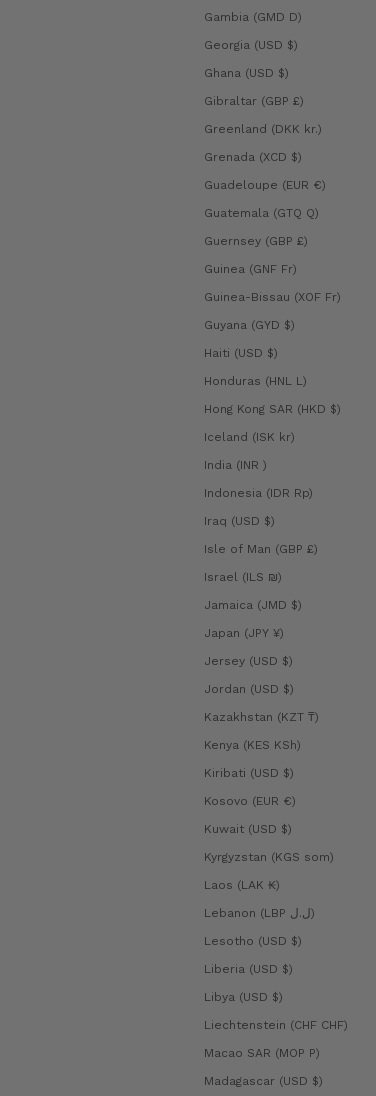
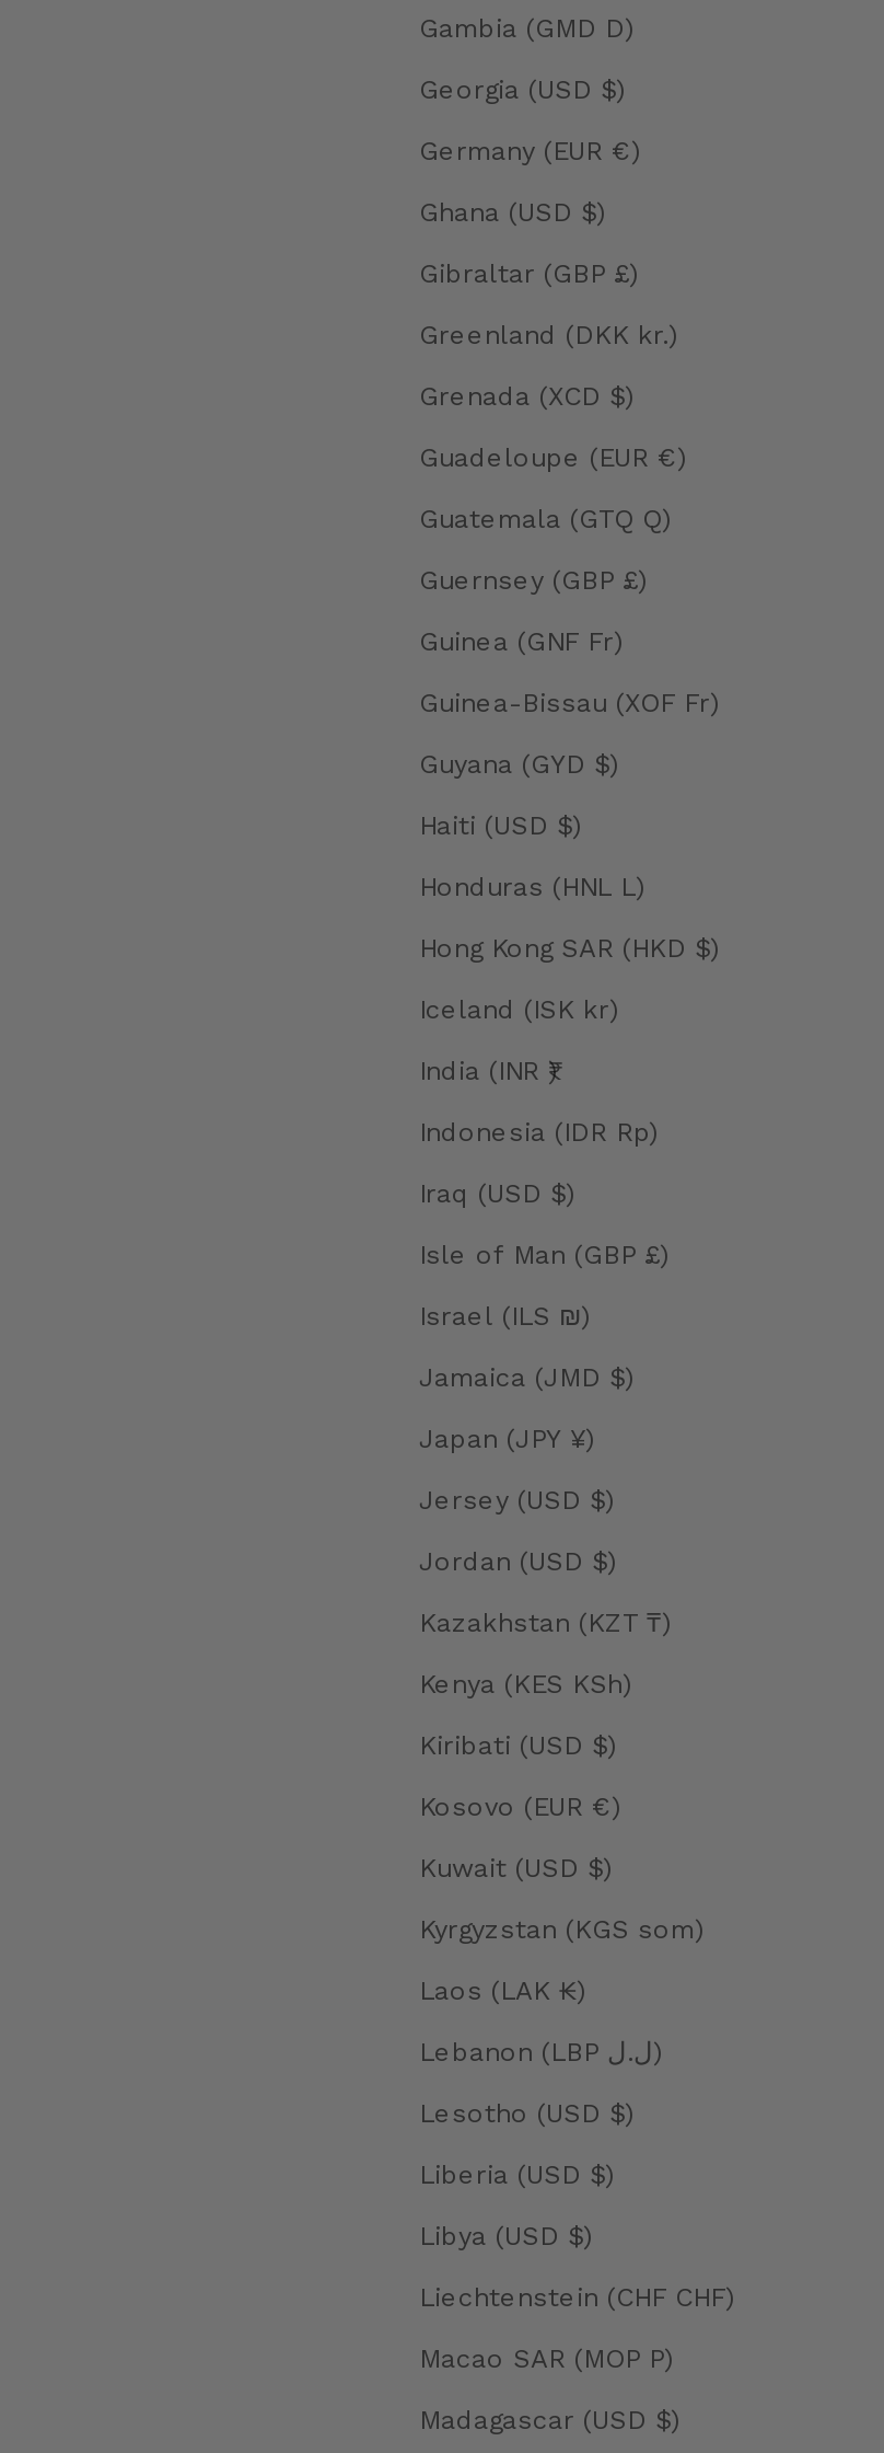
none -> [419,135,640,166] Germany (EUR €)

